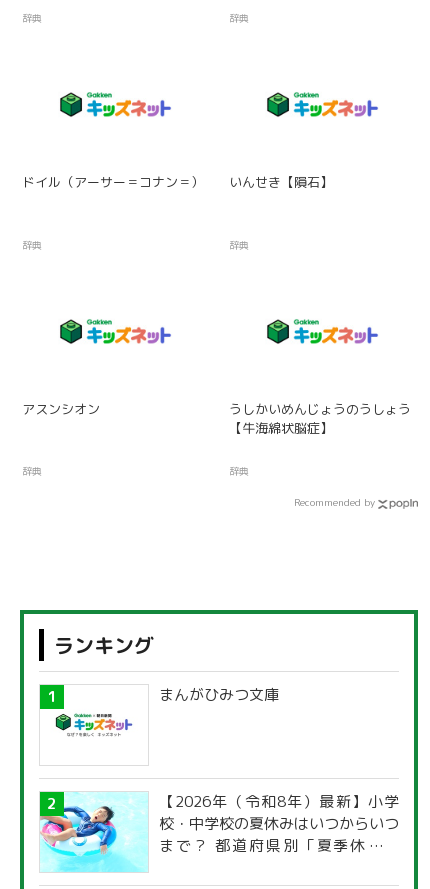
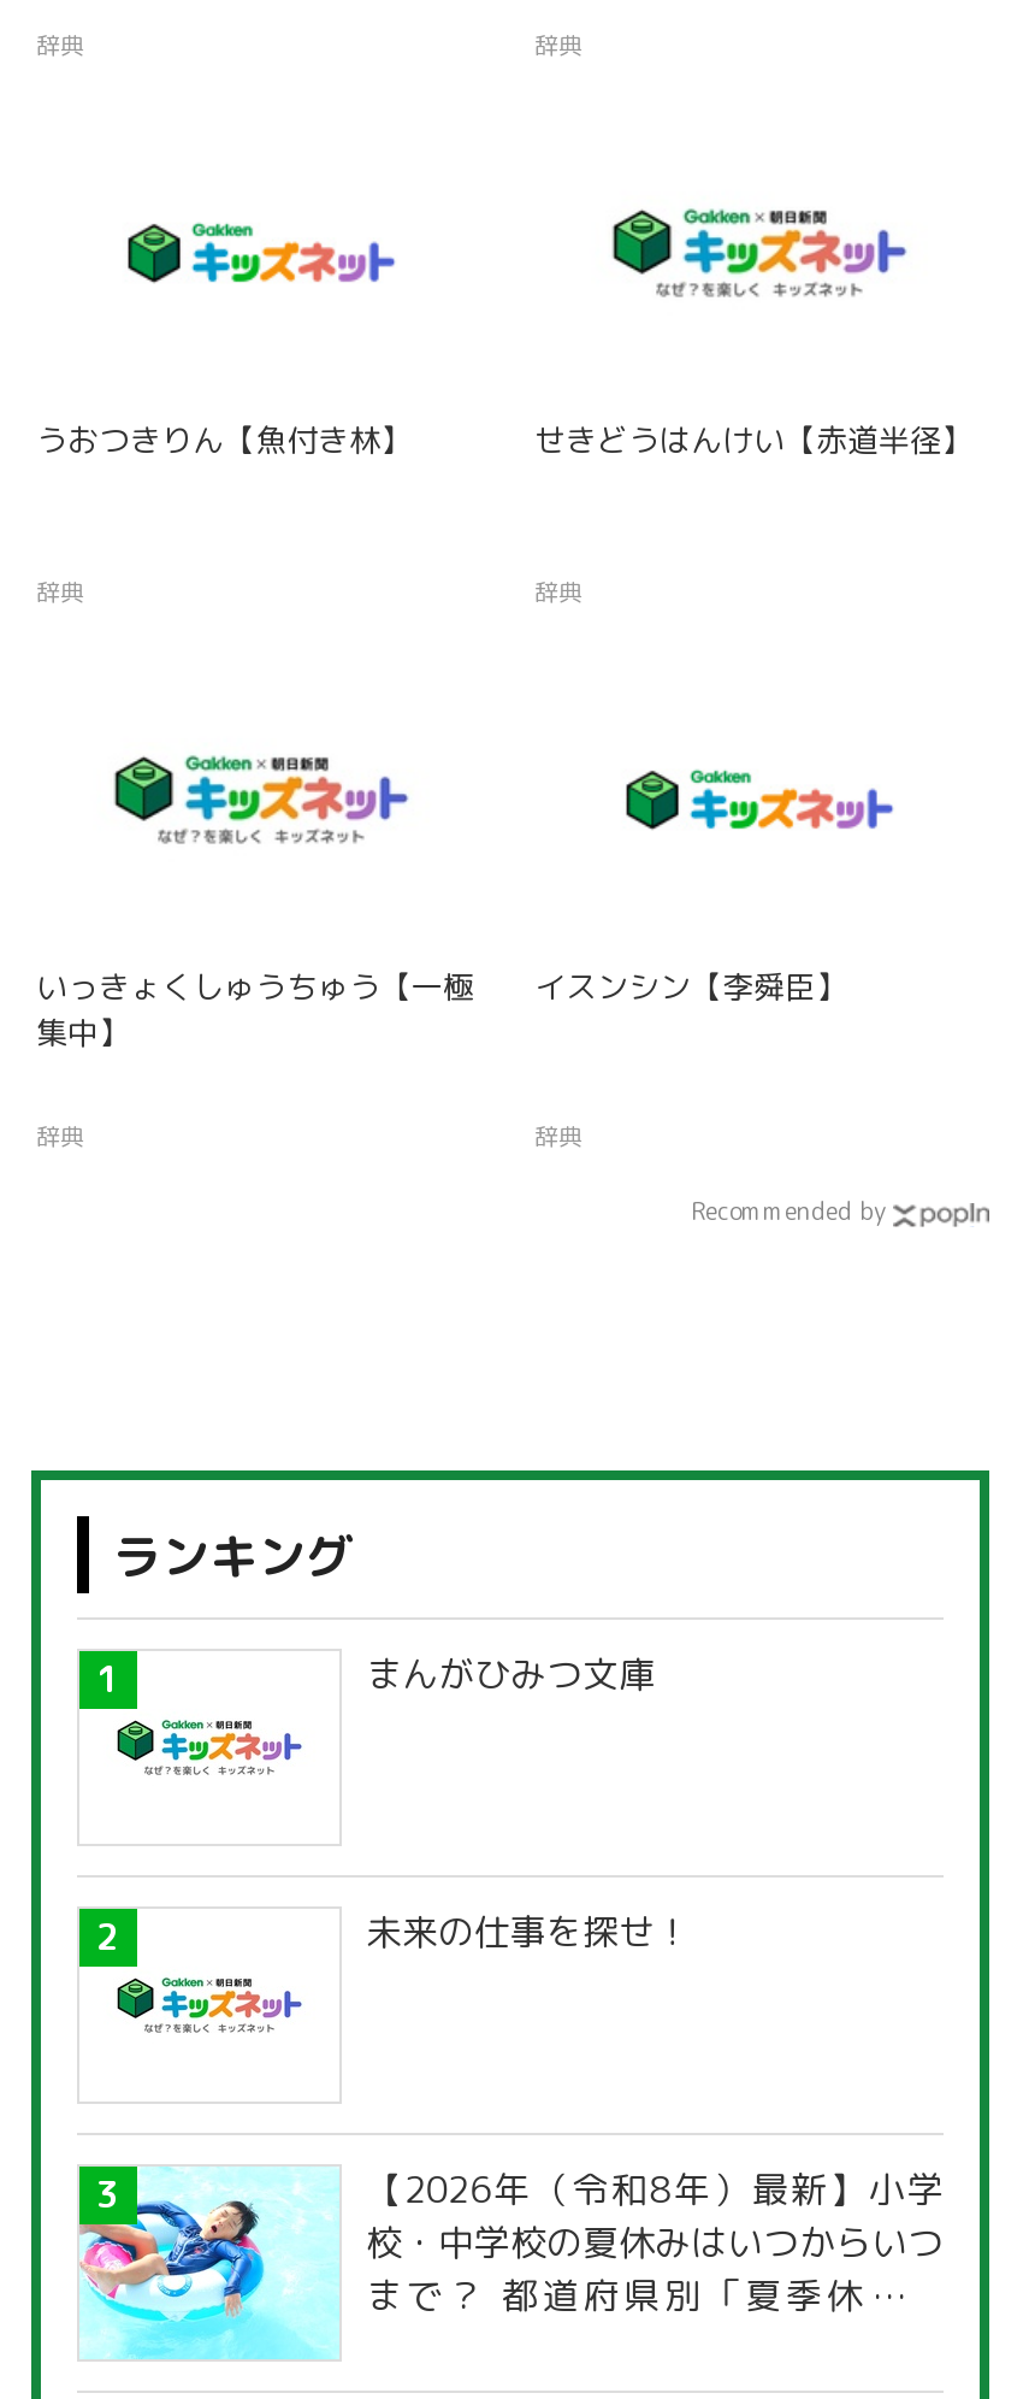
[261,86,383,122] [image] -> [609,206,907,297] [image]
[22,173,204,191] ドイル（アーサー＝コナン＝） -> [36,418,412,461] うおつきりん【魚付き林】
[229,173,333,191] いんせき【隕石】 -> [534,418,972,461] せきどうはんけい【赤道半径】
[54,313,176,349] [image] -> [111,753,409,844] [image]
[22,400,100,418] アスンシオン -> [36,965,474,1054] いっきょくしゅうちゅう【一極 | 集中】
[229,400,411,437] うしかいめんじょうのうしょう | 【牛海綿状脳症】 -> [534,965,847,1008] イスンシン【李舜臣】
none -> [366,1908,691,1958] 未来の仕事を探せ！

